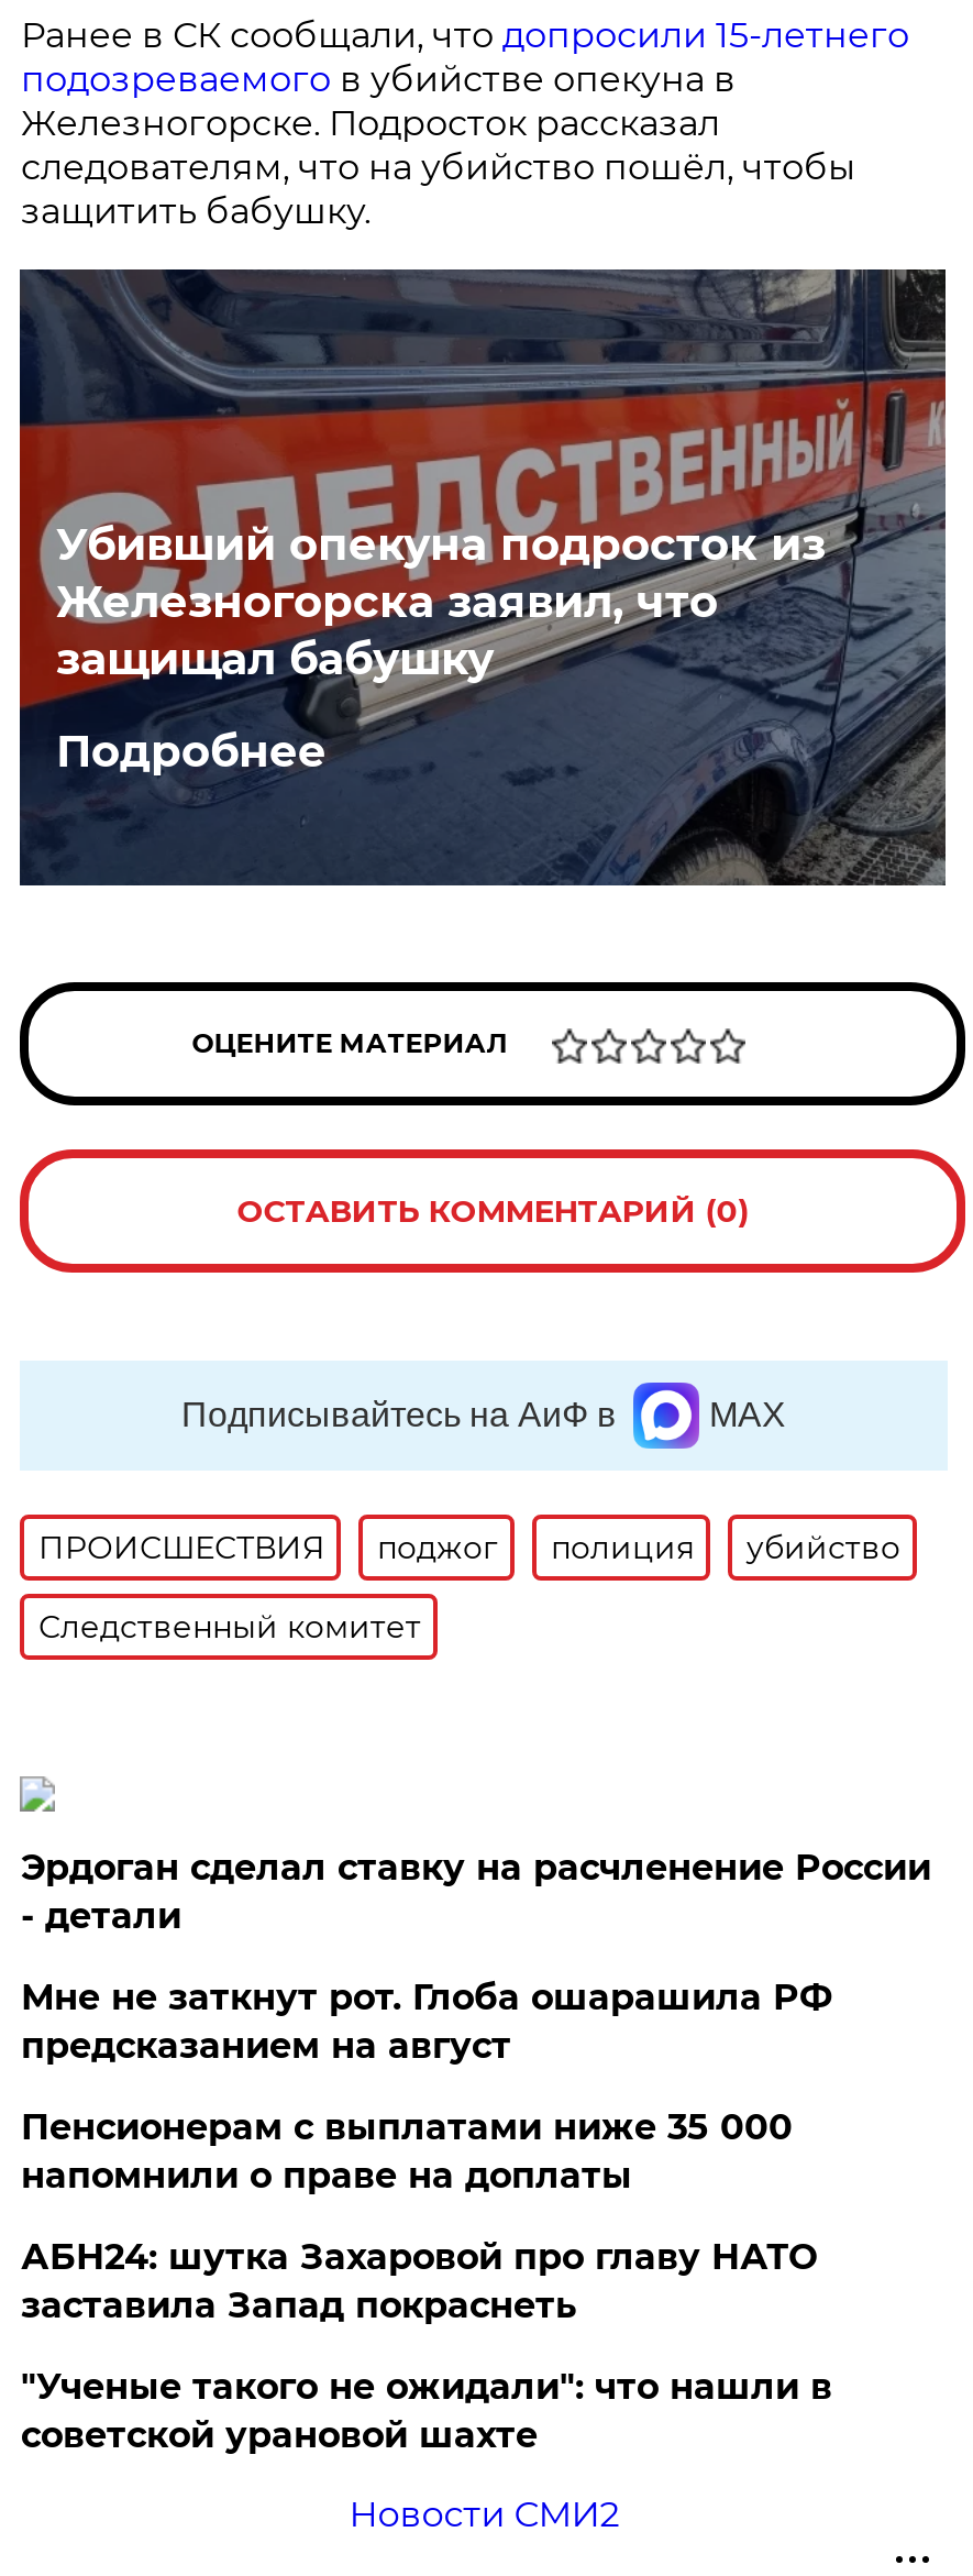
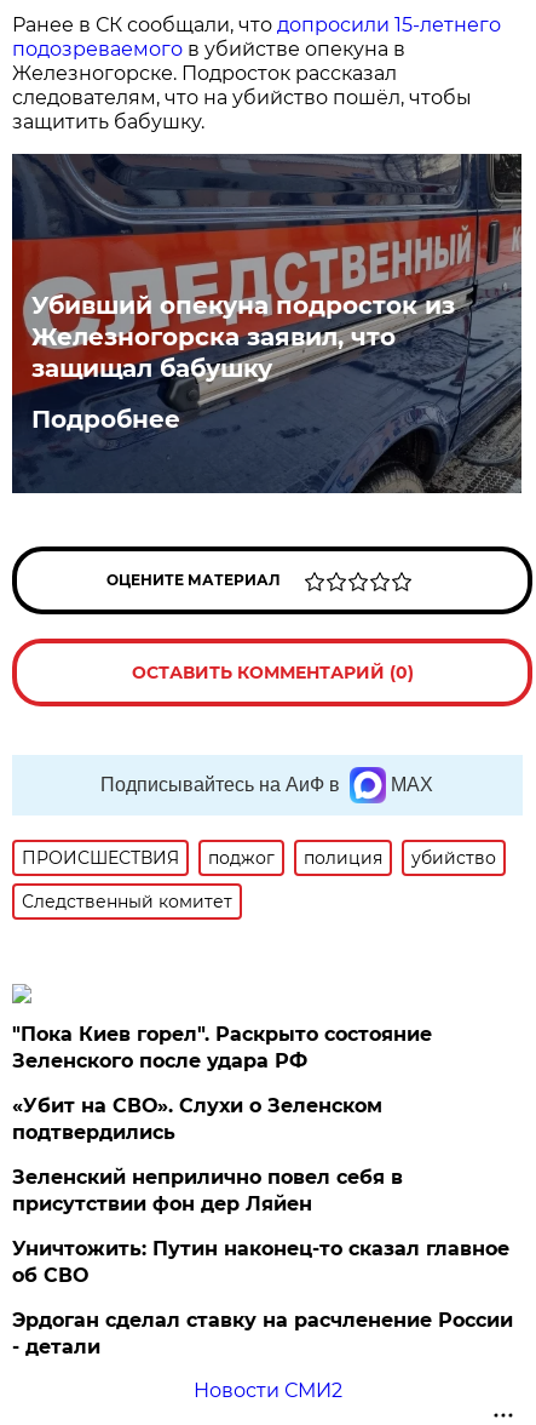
none -> [13,1023,510,1287] "Пока Киев горел". Раскрыто состояние | Зеленского после удара РФ | «Убит на СВО». Слухи о Зеленском | подтвердились | Зеленский неприлично повел cебя в | присутствии фон дер Ляйен | Уничтожить: Путин наконец-то сказал главное | об СВО
moved [21,1847,931,1937] -> [13,1309,513,1358]: Эрдоган сделал ставку на расчленение России | - детали
[21,1977,832,2456] Мне не заткнут рот. Глоба ошарашила РФ | предсказанием на август | Пенсионерам с выплатами ниже 35 000 | напомнили о праве на доплаты | АБН24: шутка Захаровой про главу НАТО | заставила Запад покраснеть | "Ученые такого не ожидали": что нашли в | советской урановой шахте -> none

